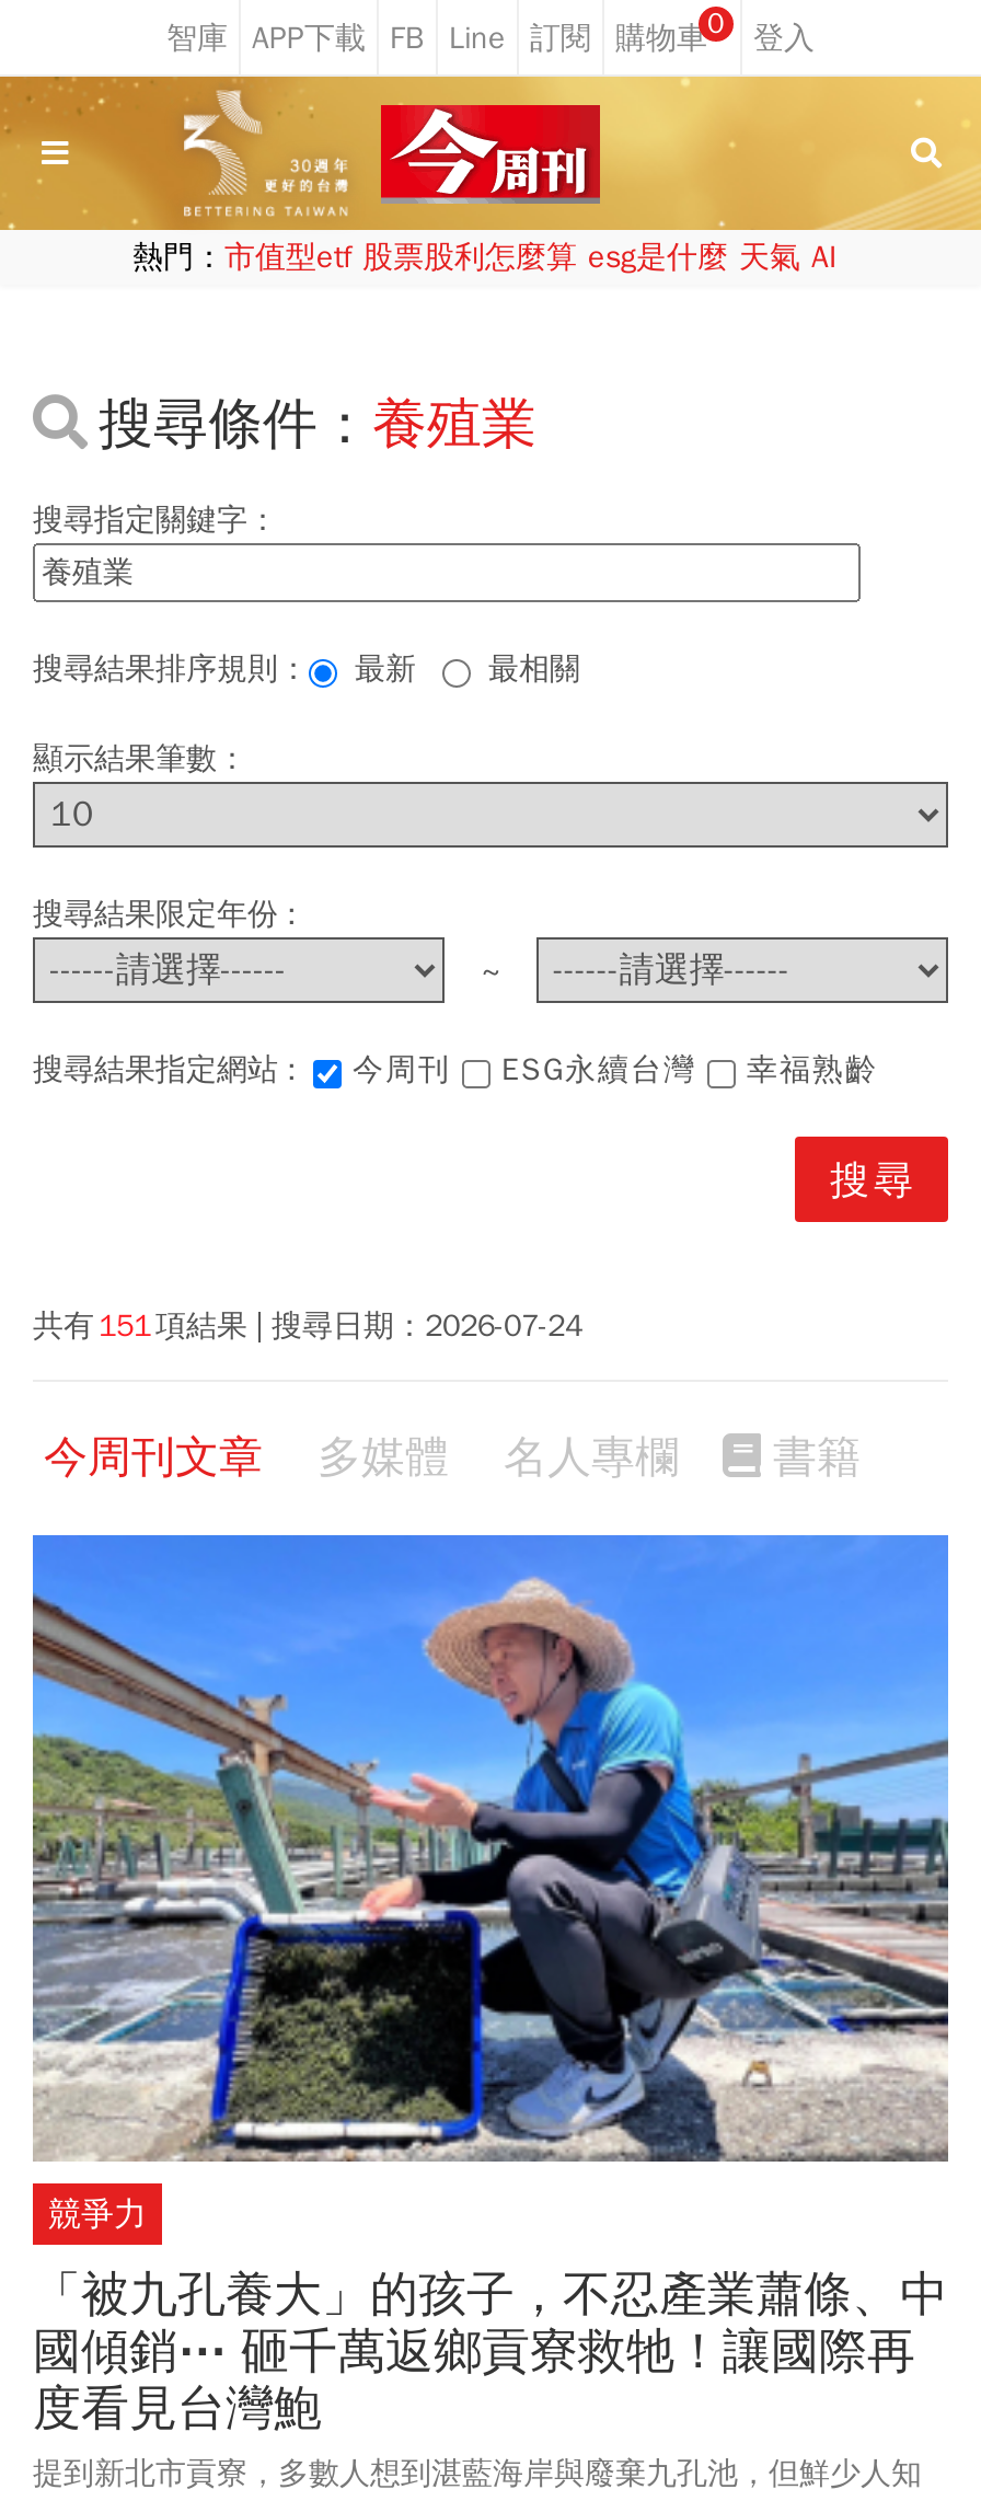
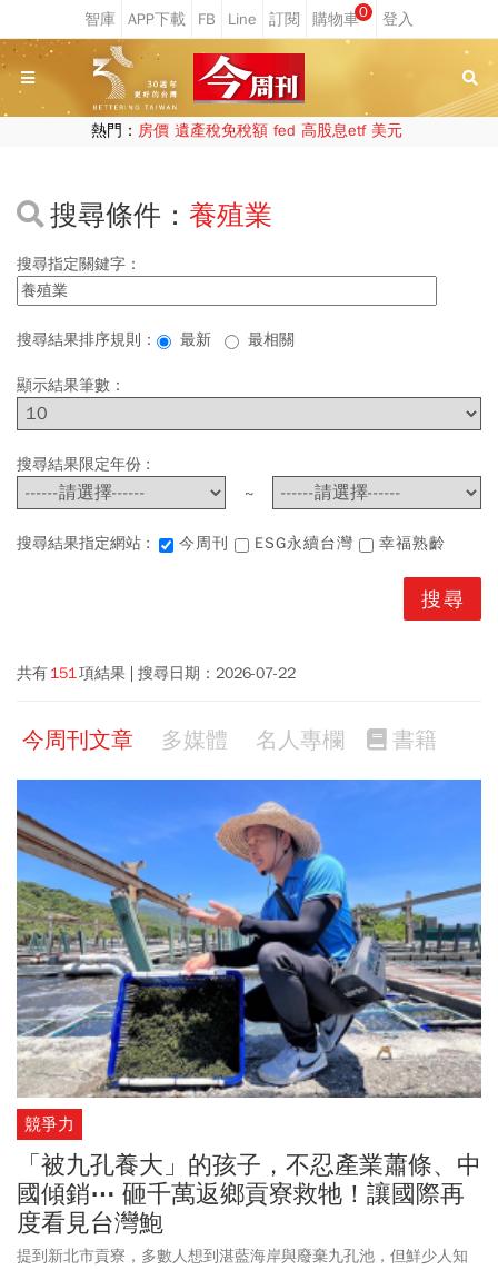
[132,239,838,276] 熱門：市值型etf 股票股利怎麼算 esg是什麼 天氣 AI -> [91,121,402,140] 熱門：房價 遺產稅免稅額 fed 高股息etf 美元
[33,1307,582,1345] 共有 151 項結果 搜尋日期：2026-07-24 -> [17,664,296,683] 共有 151 項結果 搜尋日期：2026-07-22

